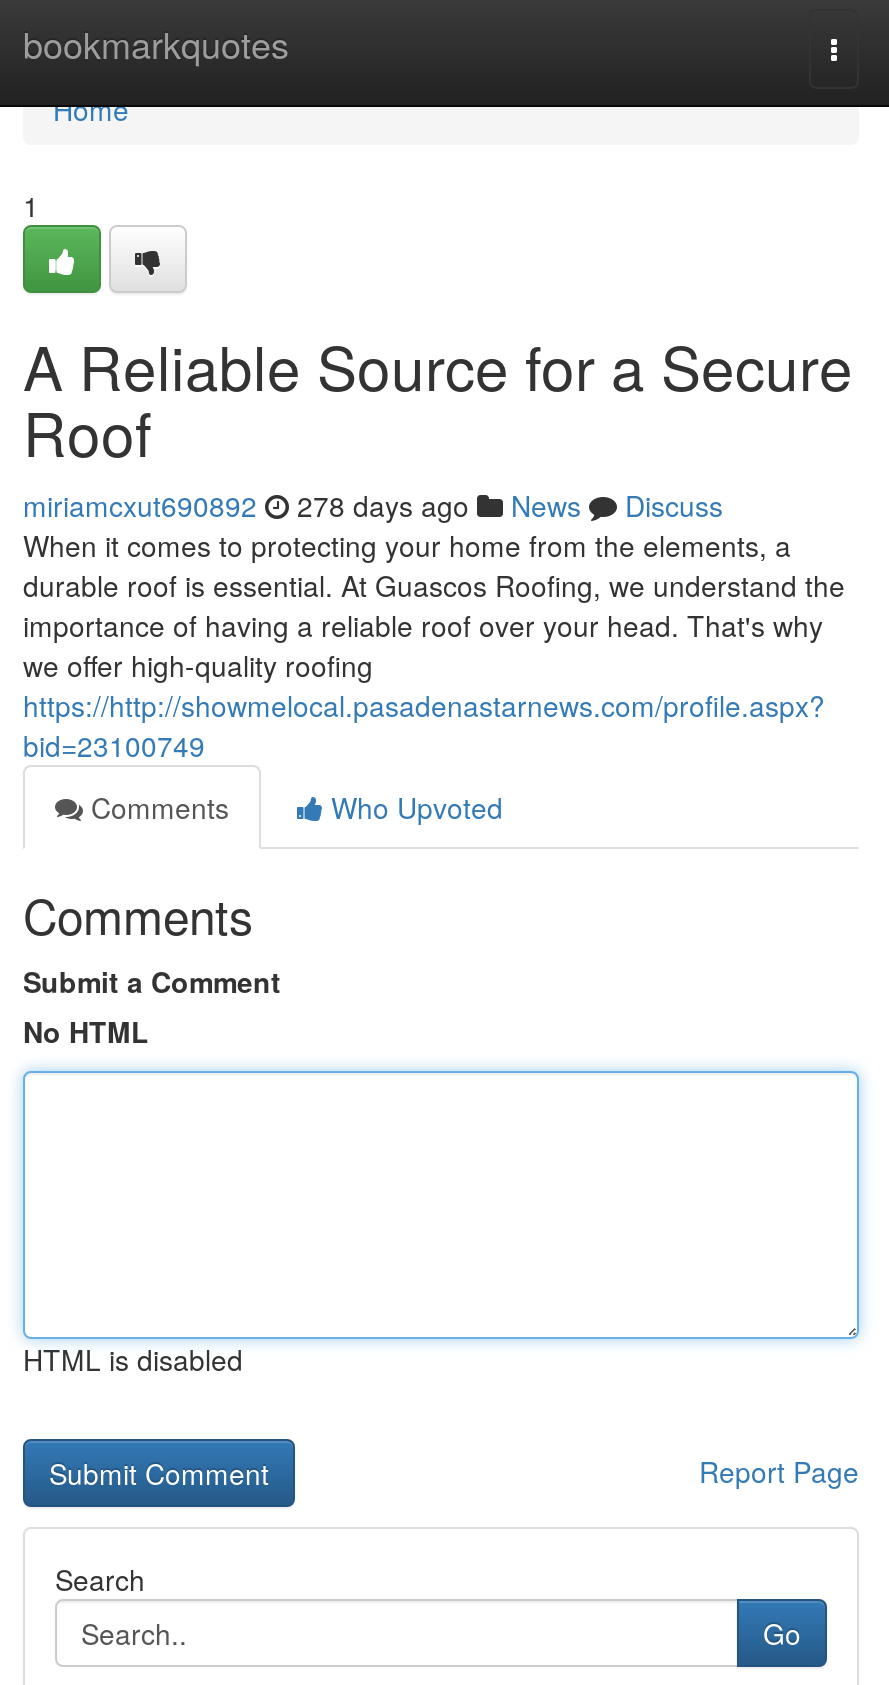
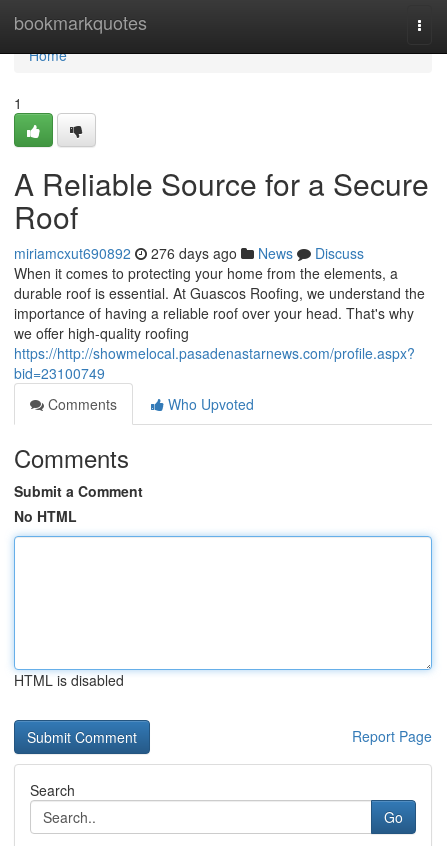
[23,485,723,525] miriamcxut690892 278 days ago News Discuss -> [14,243,364,263] miriamcxut690892 276 days ago News Discuss

